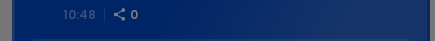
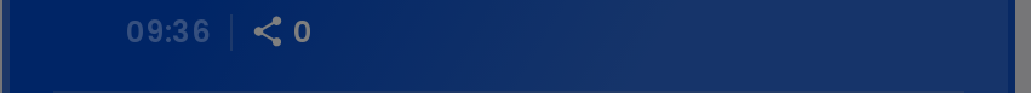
[63,6,138,23] 10:48 0 -> [126,11,313,52] 09:36 0

